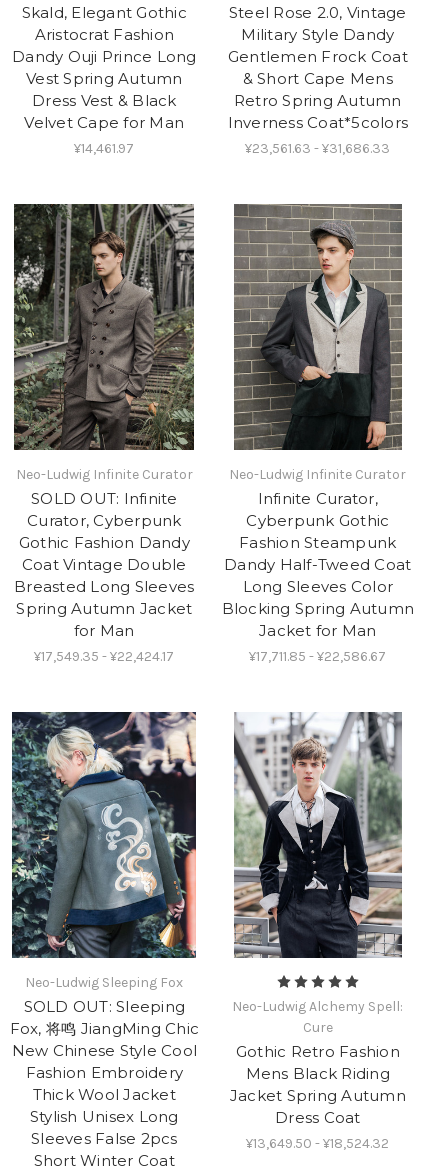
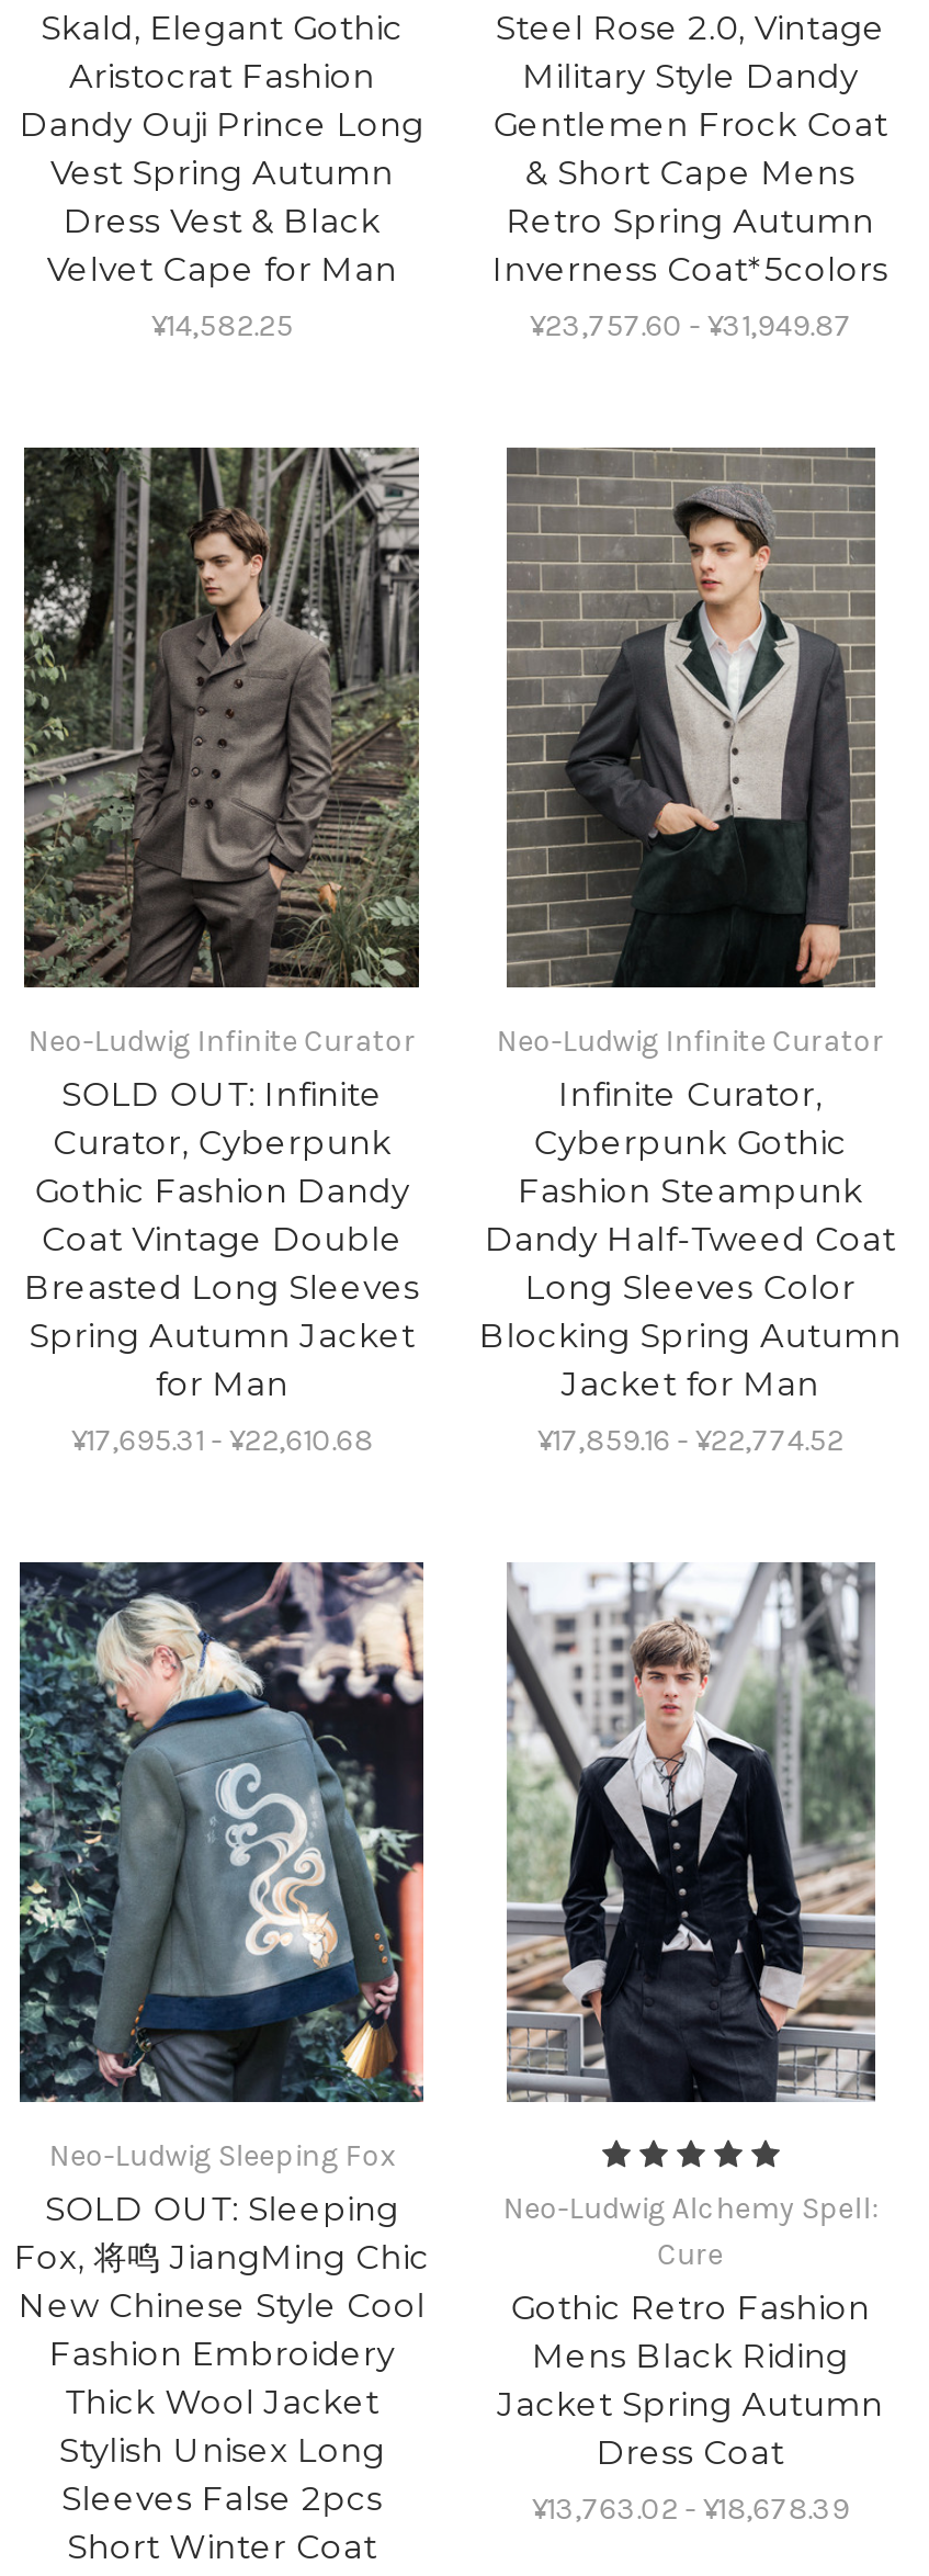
[74,140,134,157] ¥14,461.97 -> [151,307,294,344] ¥14,582.25
[245,140,390,157] ¥23,561.63 - ¥31,686.33 -> [529,307,852,344] ¥23,757.60 - ¥31,949.87
[34,648,174,665] ¥17,549.35 - ¥22,424.17 -> [71,1421,373,1459] ¥17,695.31 - ¥22,610.68
[249,648,386,665] ¥17,711.85 - ¥22,586.67 -> [537,1421,844,1459] ¥17,859.16 - ¥22,774.52
[246,1135,389,1152] ¥13,649.50 - ¥18,524.32 -> [531,2490,849,2527] ¥13,763.02 - ¥18,678.39

